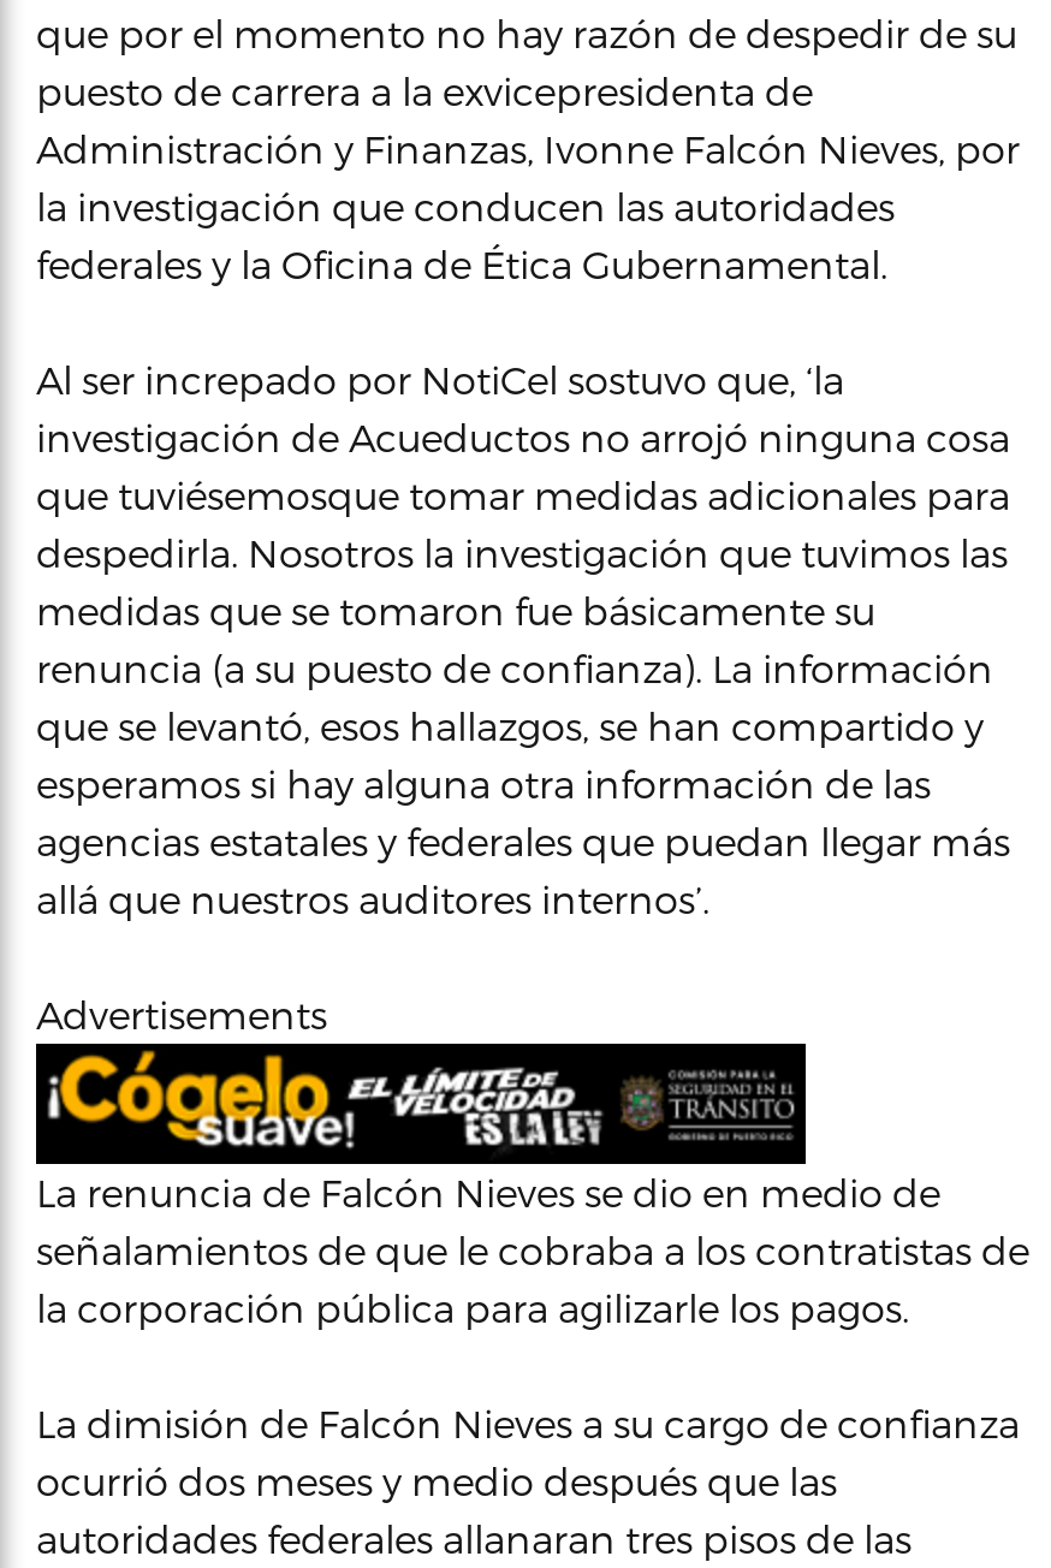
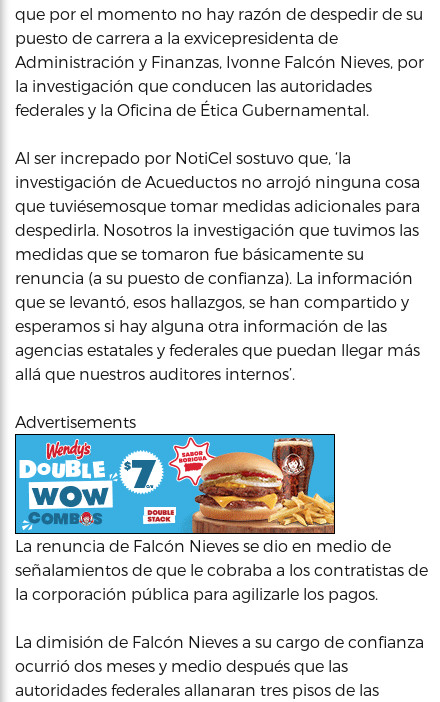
[36,1044,806,1164] [image] -> [15,434,335,534] [image]

